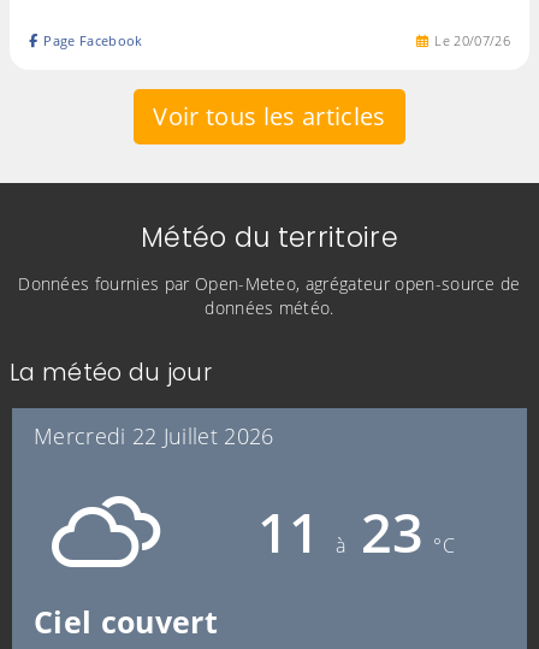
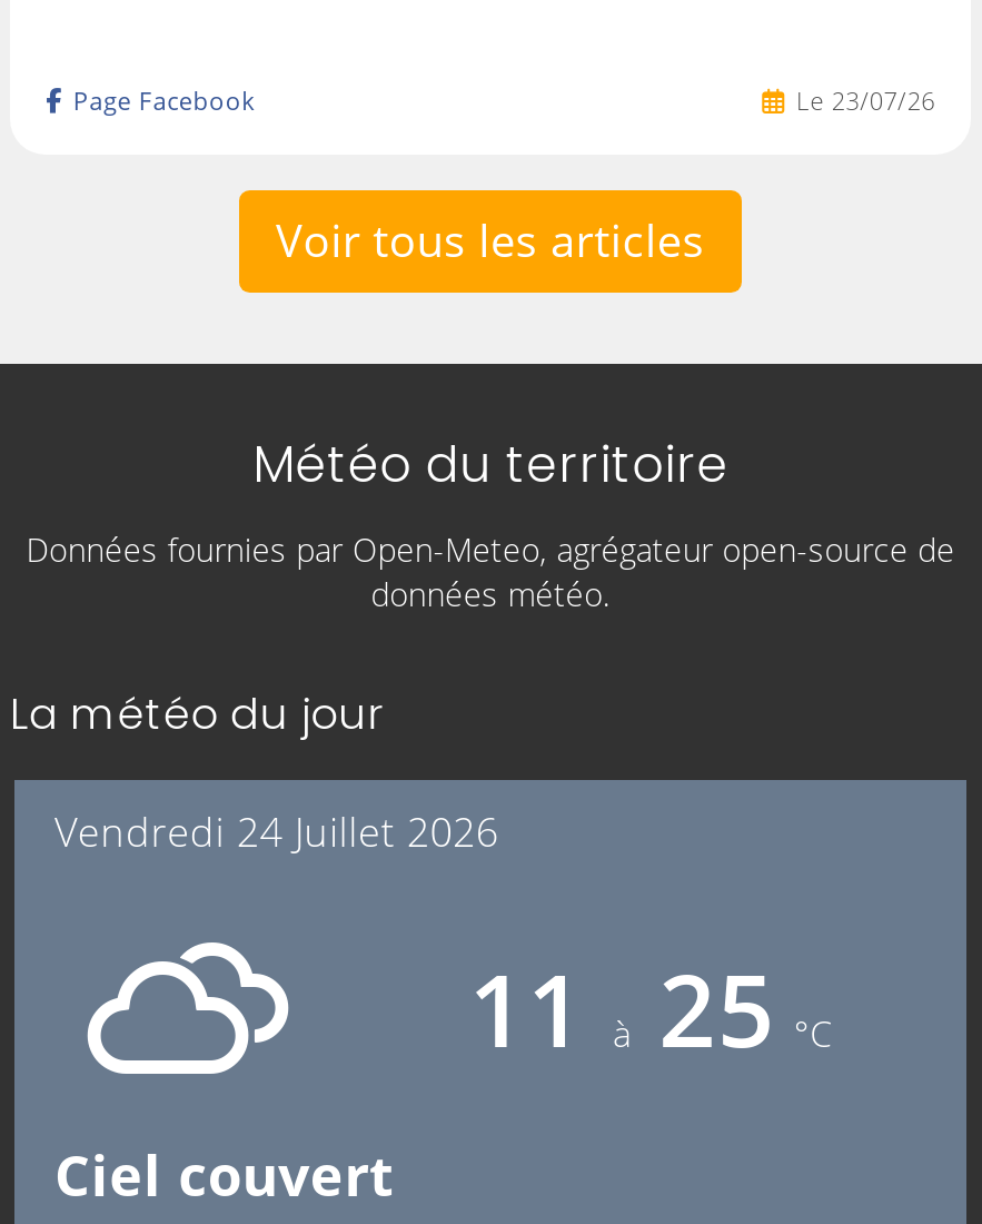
[435,31,510,49] Le 20/07/26 -> [796,83,935,117] Le 23/07/26
[34,421,274,450] Mercredi 22 Juillet 2026 -> [54,805,499,858] Vendredi 24 Juillet 2026
[258,495,455,568] 11 à 23 °C -> [468,940,833,1076] 11 à 25 °C

